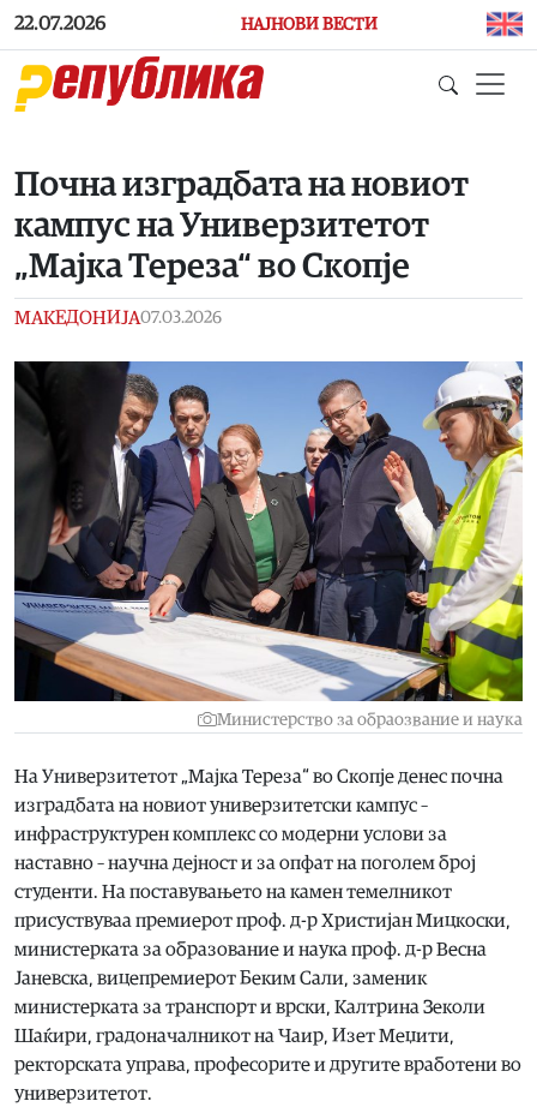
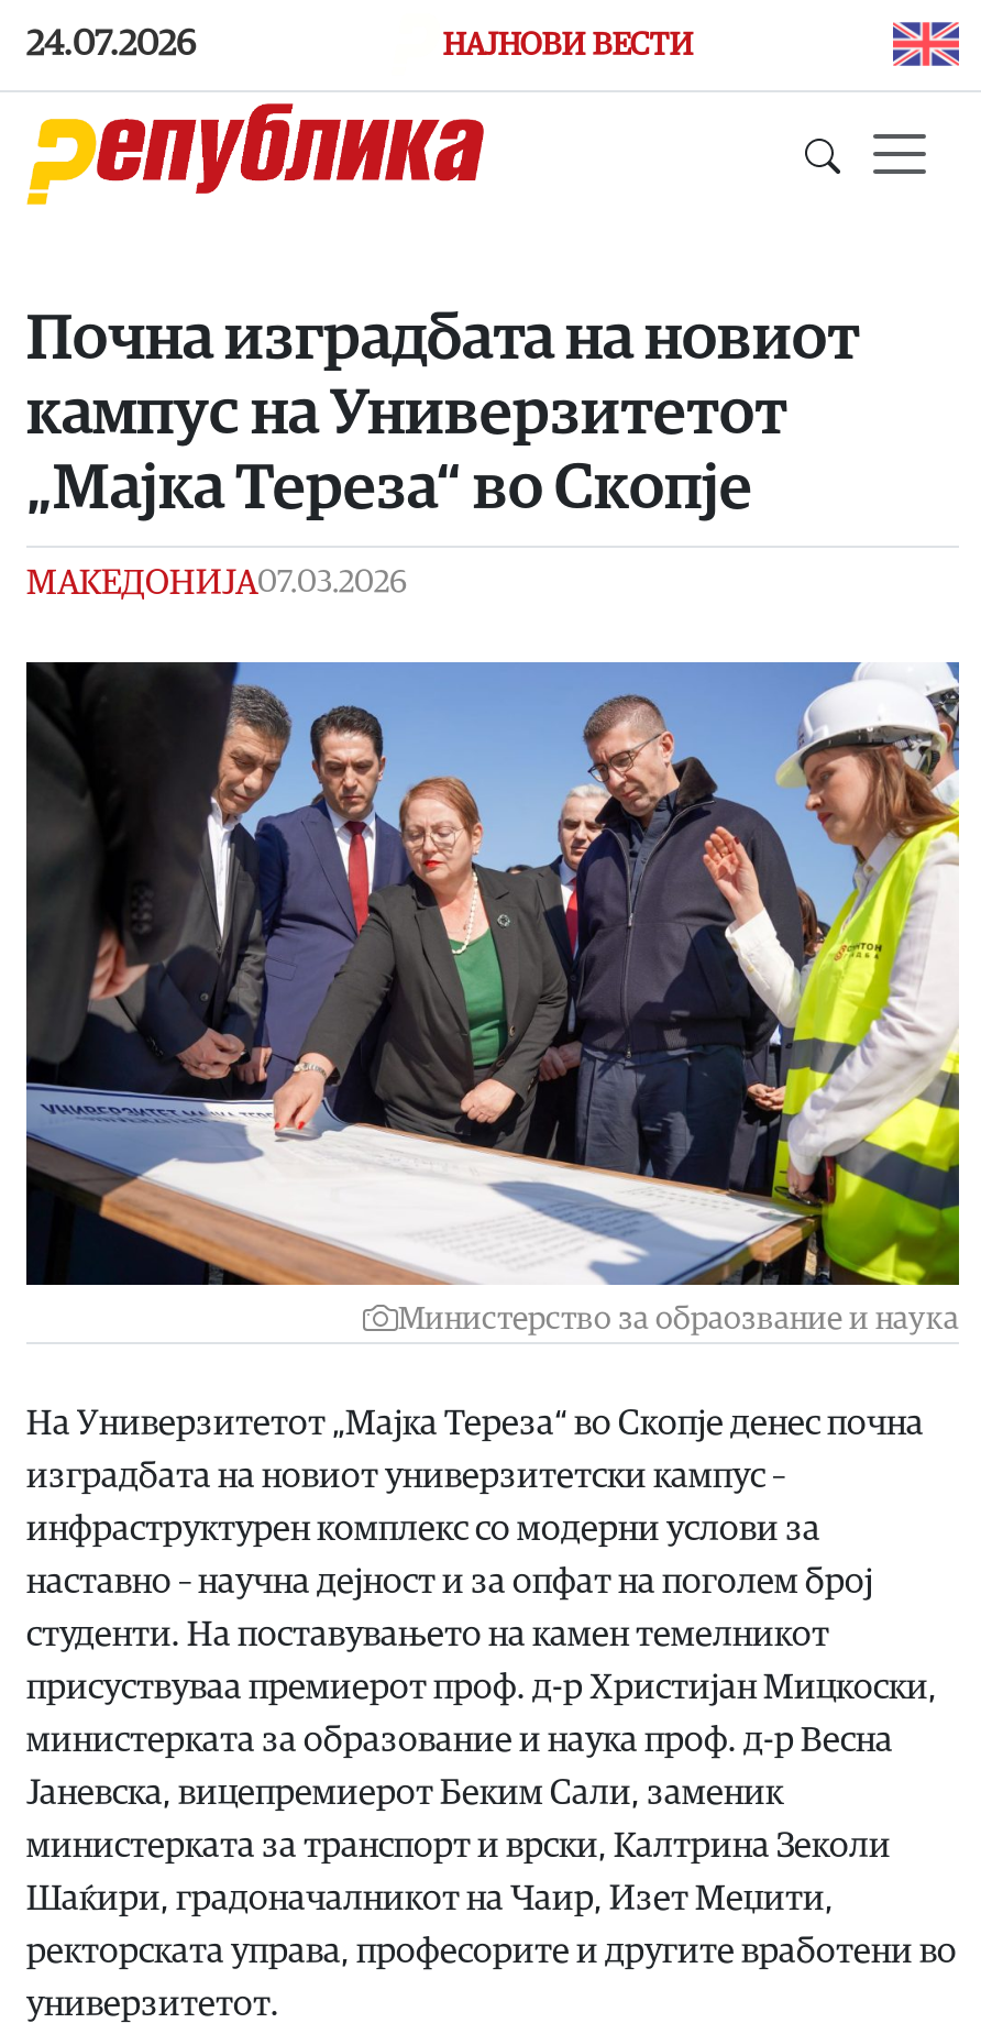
[14,15,105,34] 22.07.2026 -> [26,27,196,62] 24.07.2026

